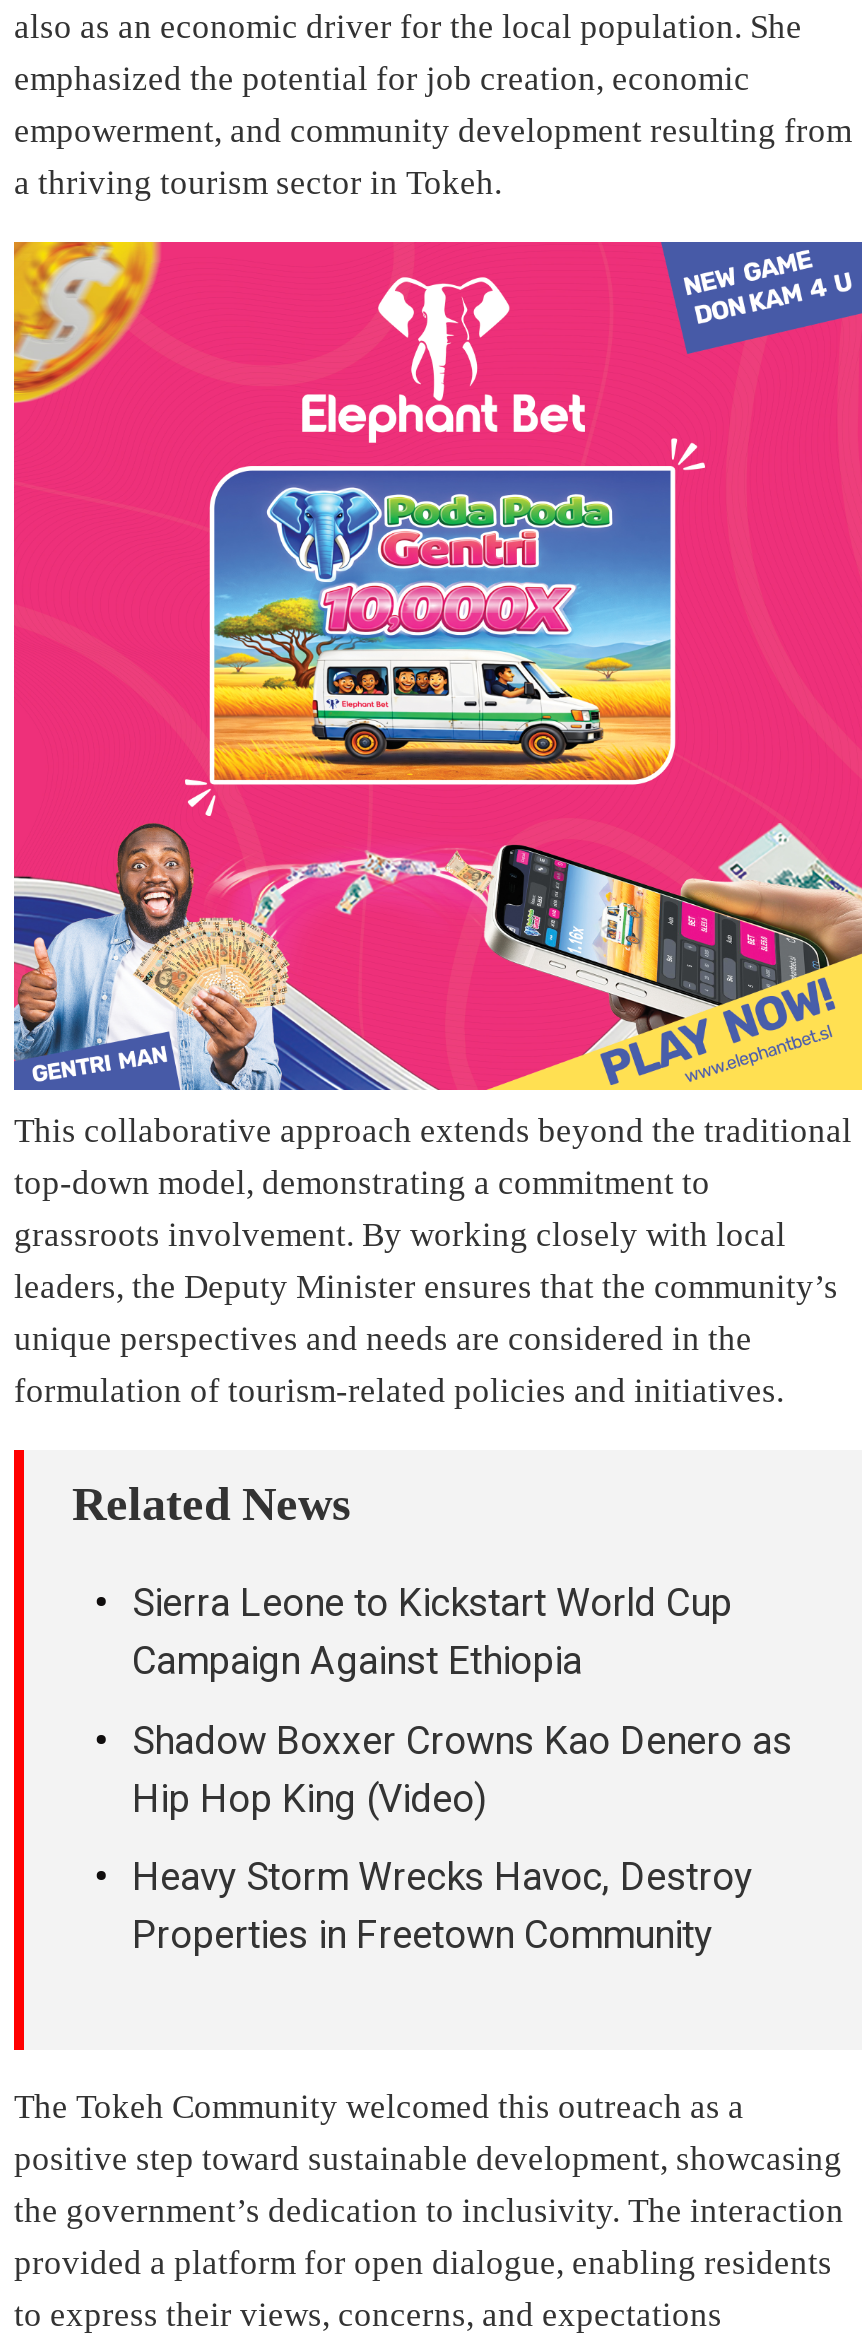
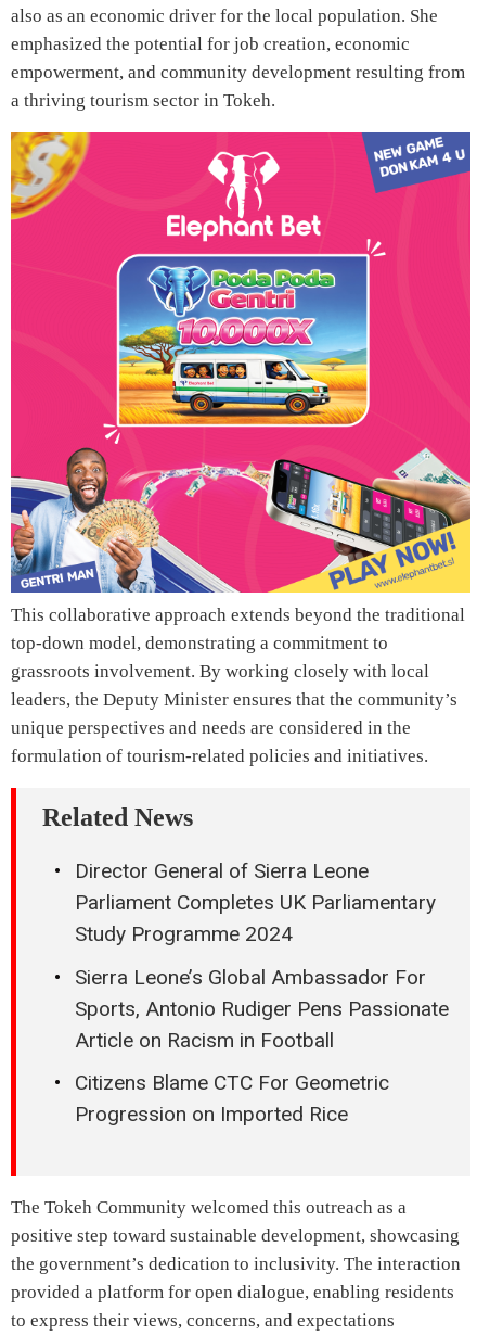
[132,1581,732,1685] Sierra Leone to Kickstart World Cup | Campaign Against Ethiopia -> [75,859,436,947] Director General of Sierra Leone | Parliament Completes UK Parliamentary | Study Programme 2024
[132,1718,792,1822] Shadow Boxxer Crowns Kao Denero as | Hip Hop King (Video) -> [75,965,449,1053] Sierra Leone’s Global Ambassador For | Sports, Antonio Rudiger Pens Passionate | Article on Racism in Football
[132,1855,752,1959] Heavy Storm Wrecks Havoc, Destroy | Properties in Freetown Community -> [75,1071,389,1127] Citizens Blame CTC For Geometric | Progression on Imported Rice

